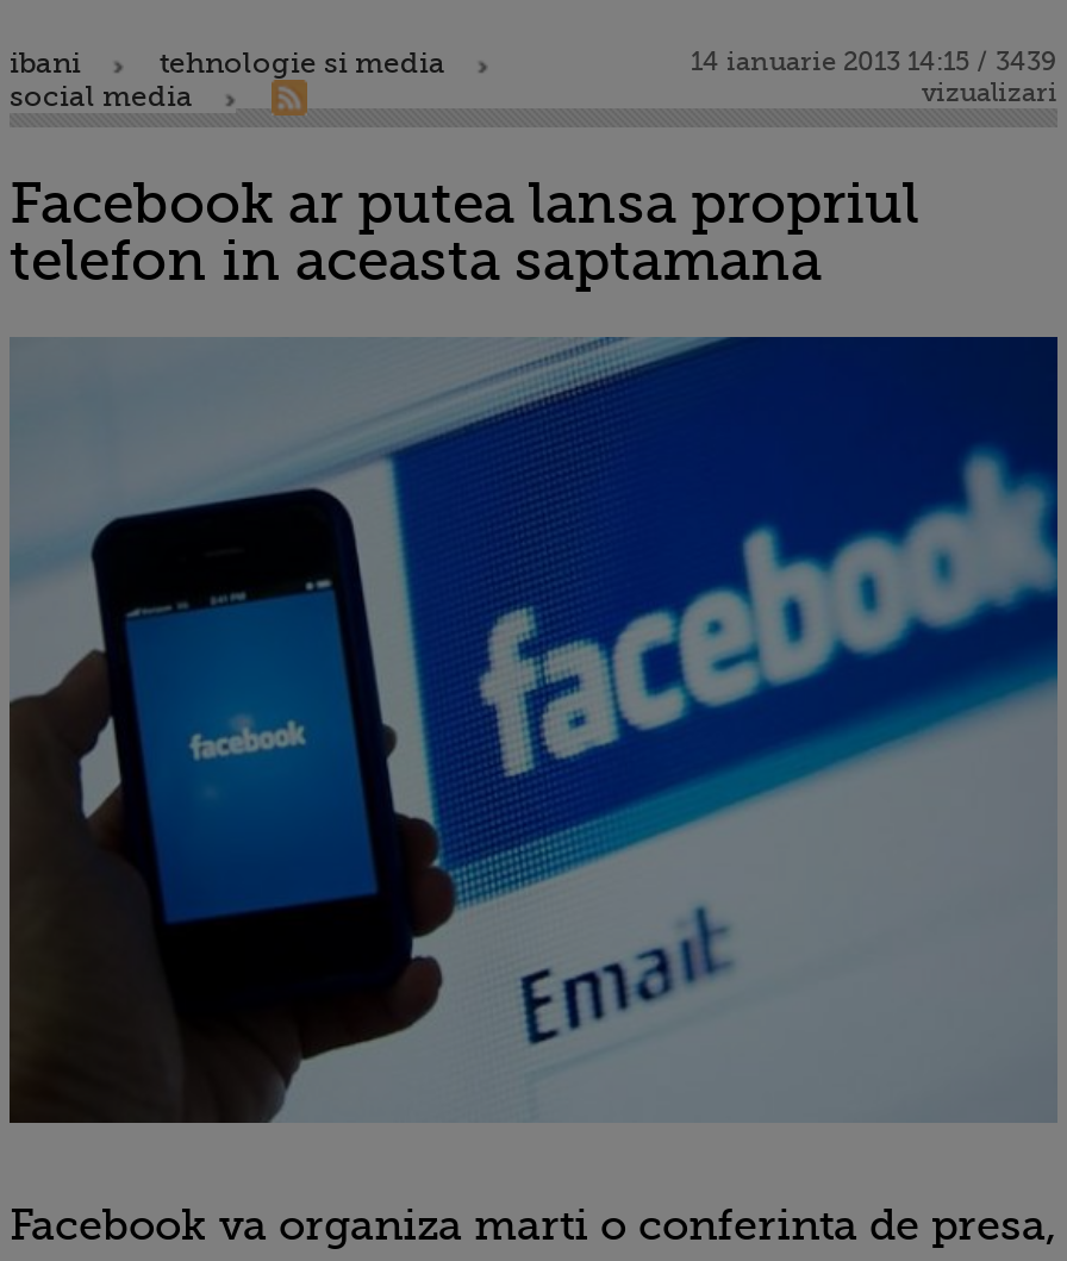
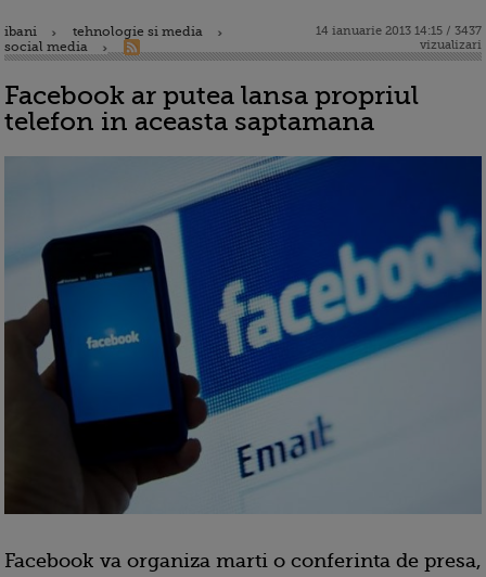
[691,46,1057,77] 14 ianuarie 2013 14:15 / 3439 -> [316,24,482,38] 14 ianuarie 2013 14:15 / 3437

